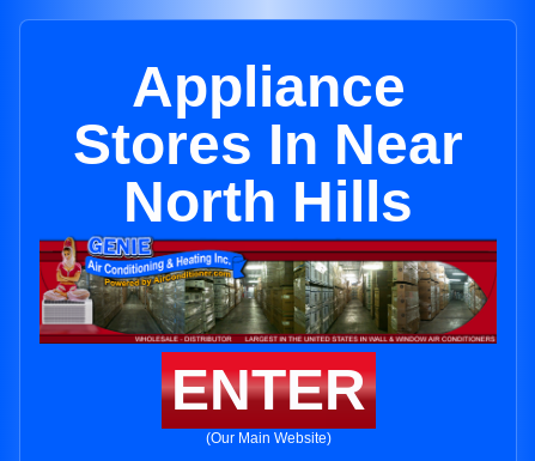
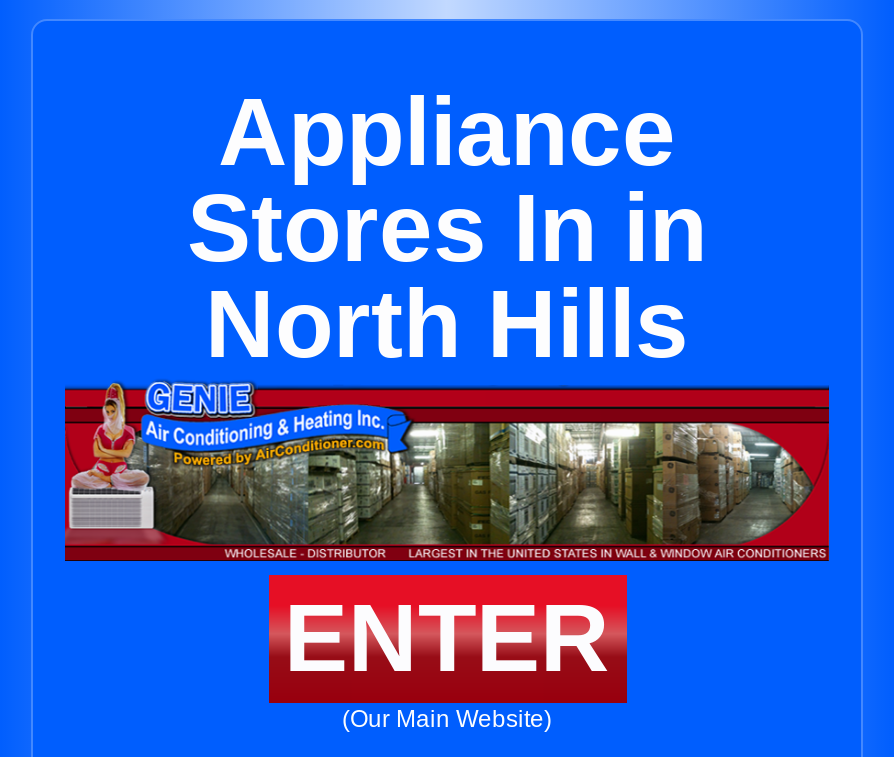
[73,113,463,176] Stores In Near -> [187,175,707,281] Stores In in

